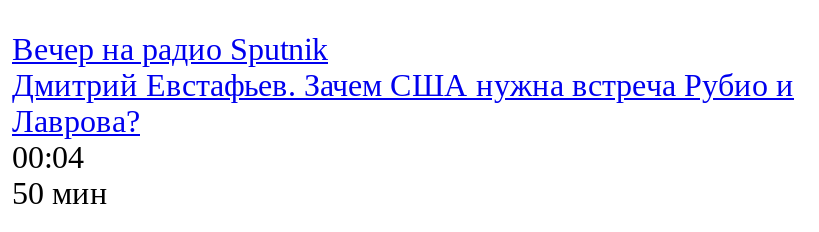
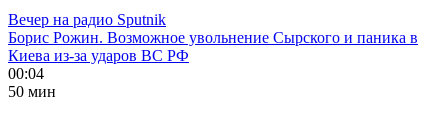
[12,68,794,138] Дмитрий Евстафьев. Зачем США нужна встреча Рубио и | Лаврова? -> [8,29,418,64] Борис Рожин. Возможное увольнение Сырского и паника в | Киева из-за ударов ВС РФ

